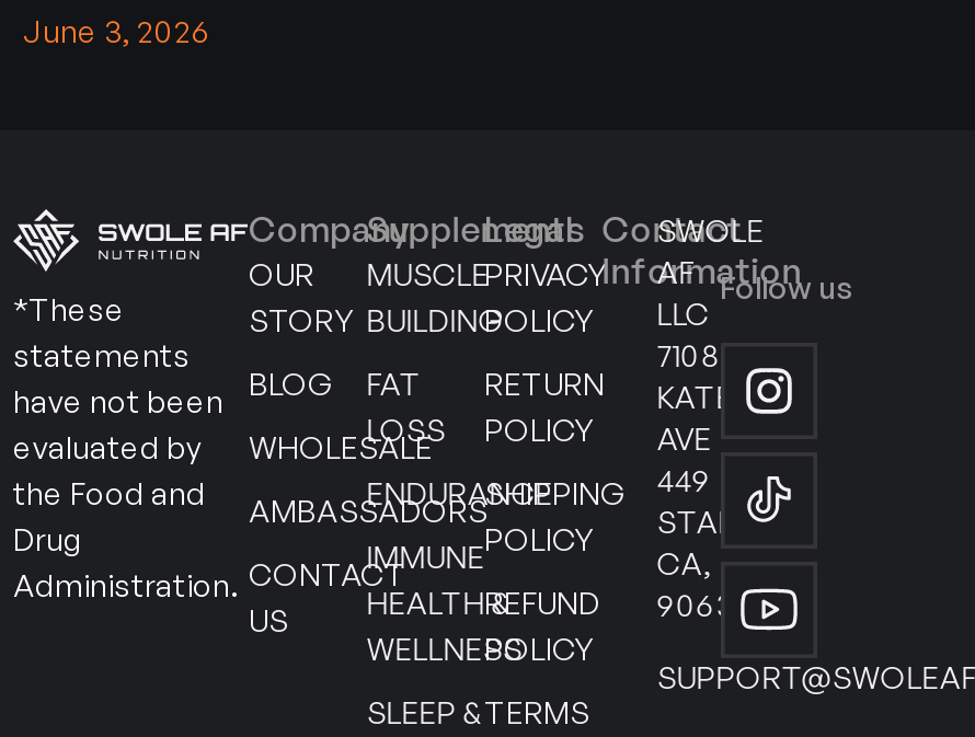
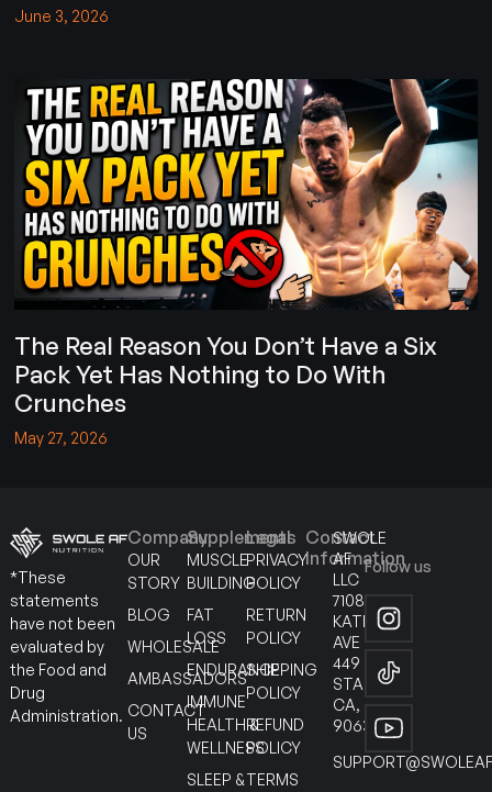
none -> [15,78,479,448] [image] | The Real Reason You Don’t Have a Six | Pack Yet Has Nothing to Do With | Crunches | May 27, 2026

